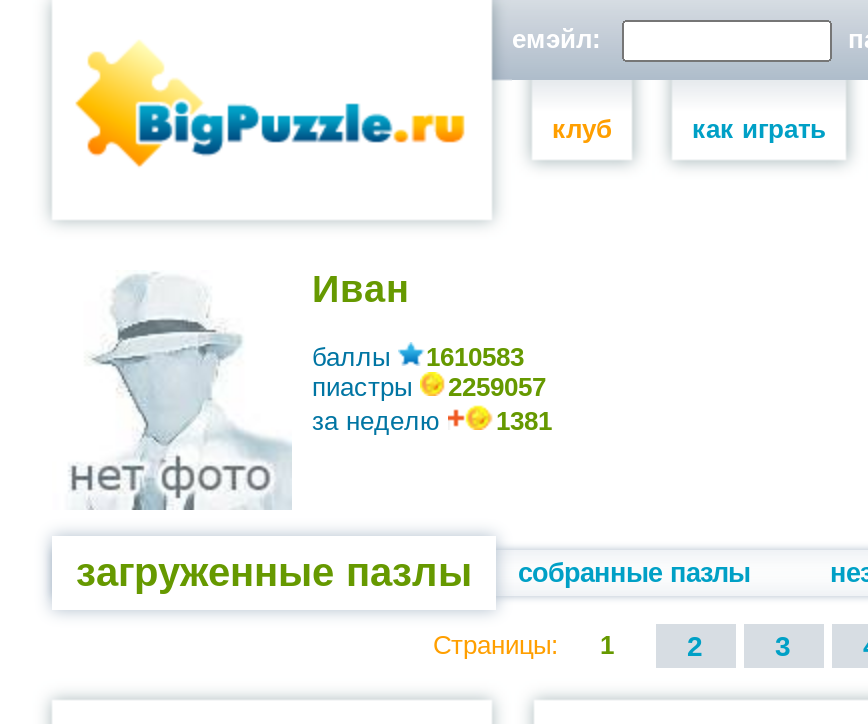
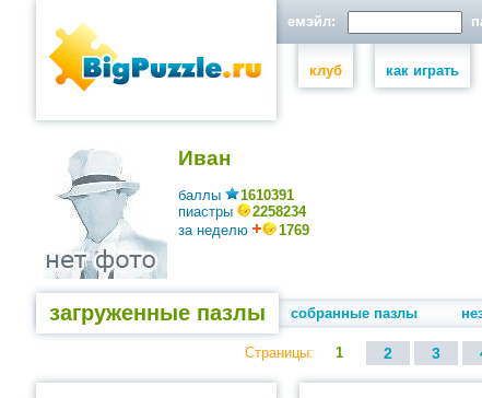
[312,342,524,372] баллы 1610583 -> [178,187,294,203] баллы 1610391
[312,372,546,402] пиастры 2259057 -> [178,203,306,220] пиастры 2258234
[312,406,552,436] за неделю 1381 -> [178,222,309,238] за неделю 1769

